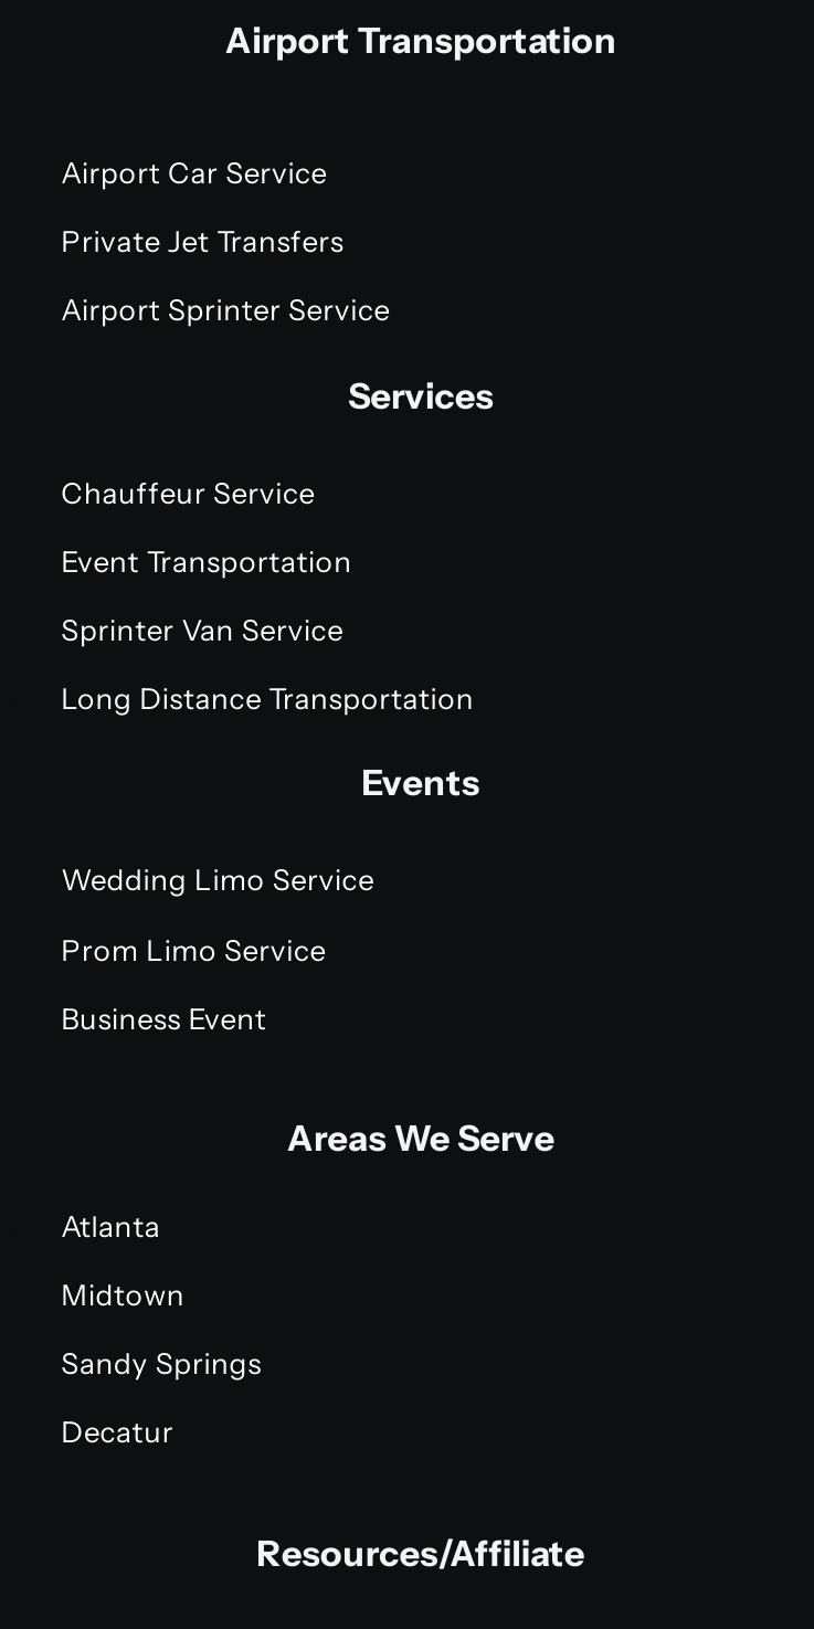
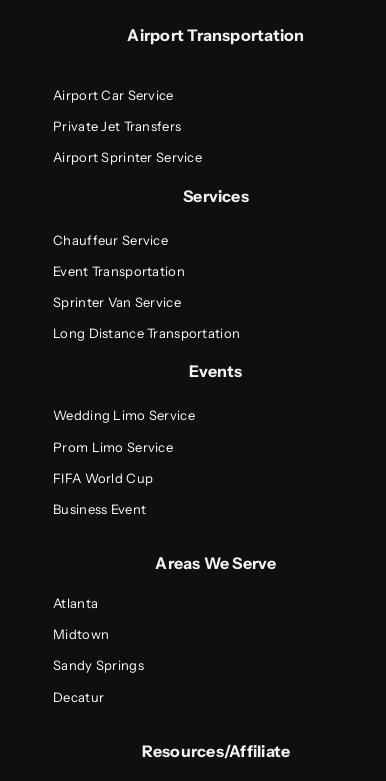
none -> [53,470,153,486] FIFA World Cup

